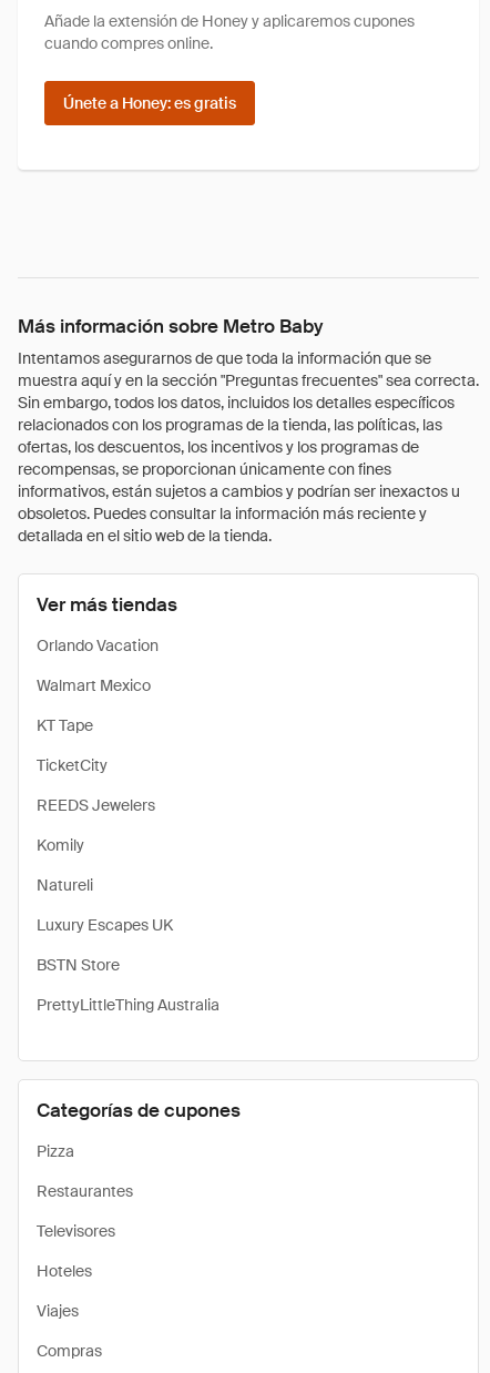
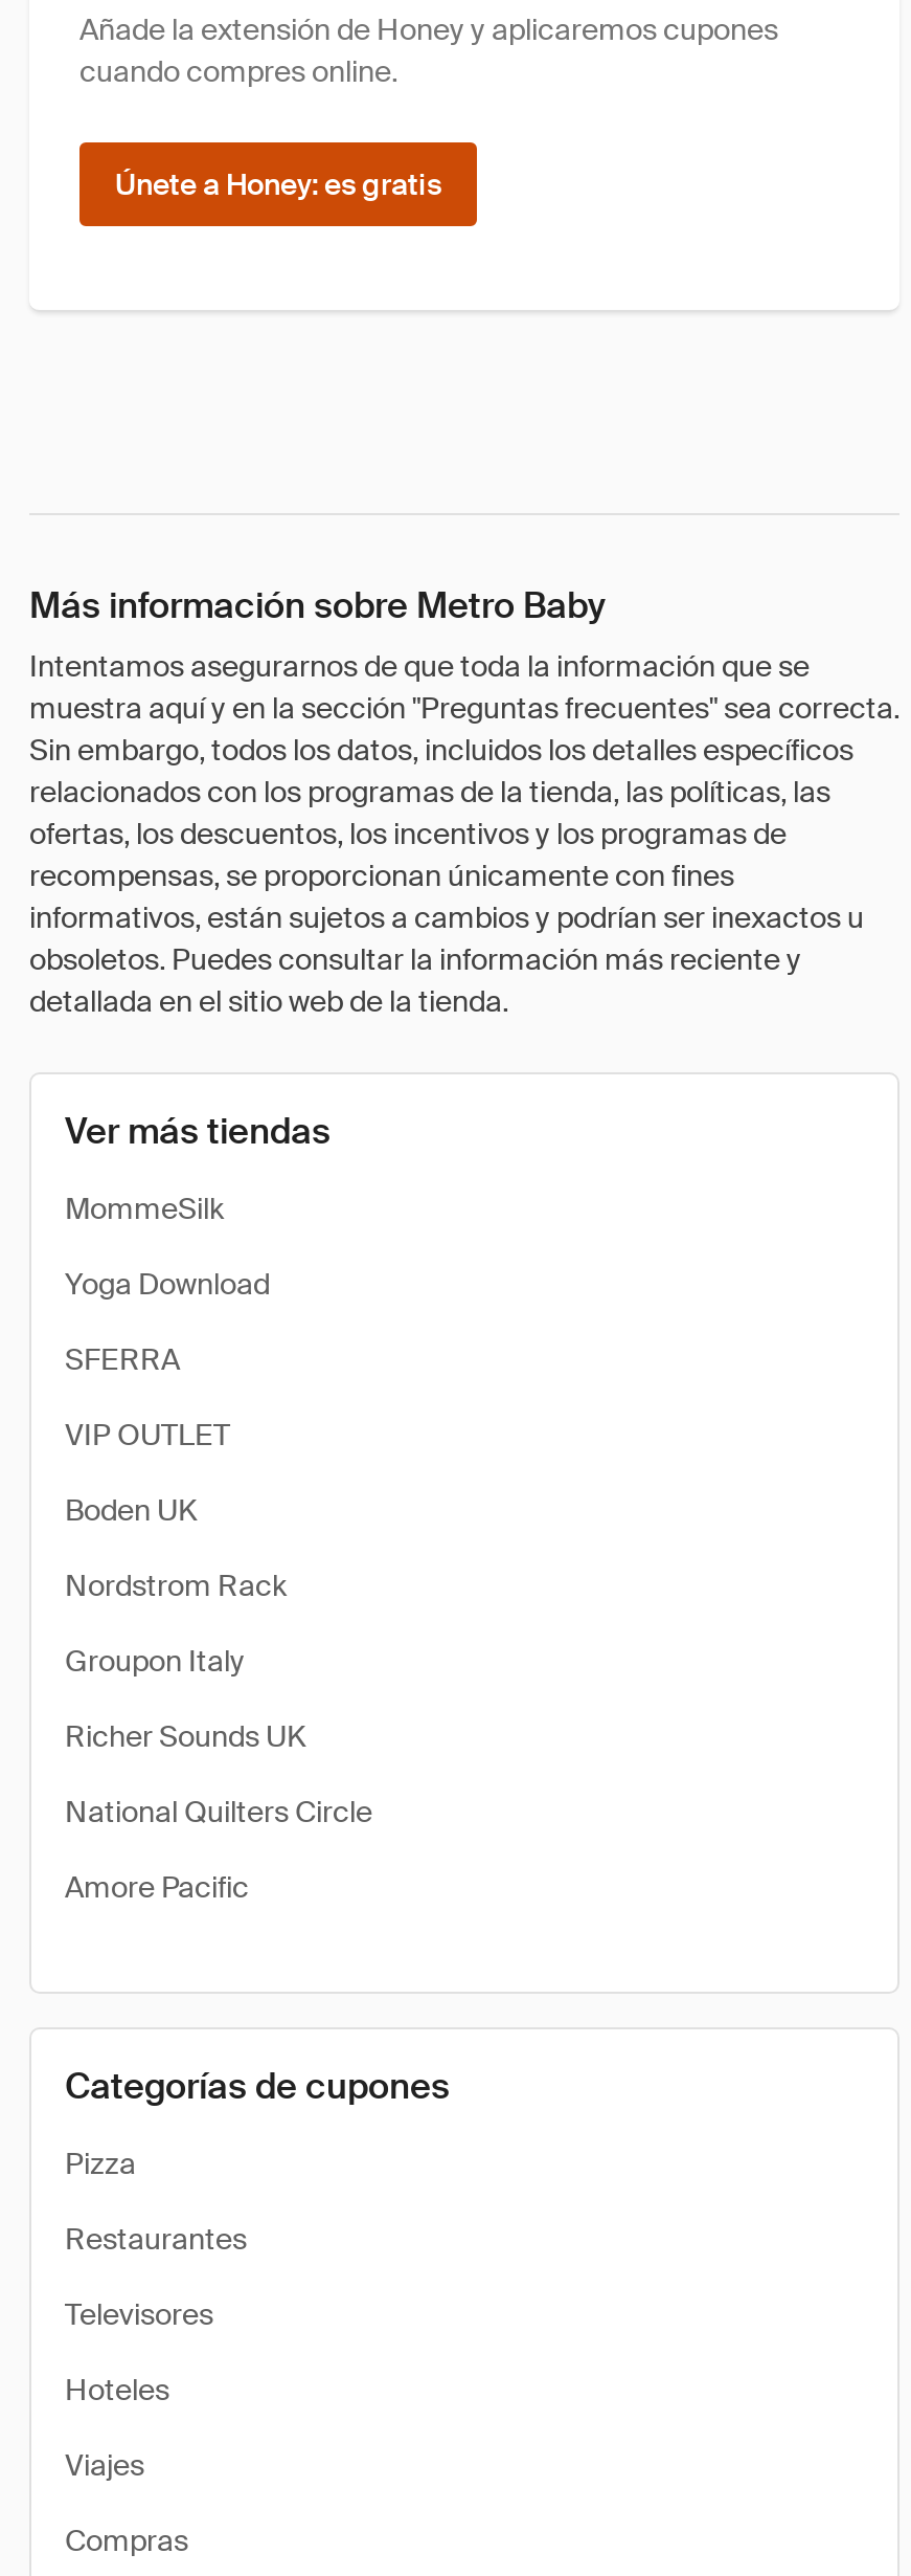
[37,635,159,655] Orlando Vacation -> [65,1190,224,1227] MommeSilk
[37,675,151,695] Walmart Mexico -> [65,1265,270,1303] Yoga Download
[37,715,93,735] KT Tape -> [65,1340,180,1378] SFERRA
[37,755,108,775] TicketCity -> [65,1416,230,1453] VIP OUTLET
[37,795,155,815] REEDS Jewelers -> [65,1491,197,1529] Boden UK
[37,835,84,855] Komily -> [65,1567,287,1604] Nordstrom Rack
[37,875,93,895] Natureli -> [65,1642,245,1680] Groupon Italy
[37,915,173,935] Luxury Escapes UK -> [65,1717,305,1755] Richer Sounds UK
[37,955,120,975] BSTN Store -> [65,1793,372,1830] National Quilters Circle
[37,995,220,1015] PrettyLittleThing Australia -> [65,1868,249,1906] Amore Pacific

